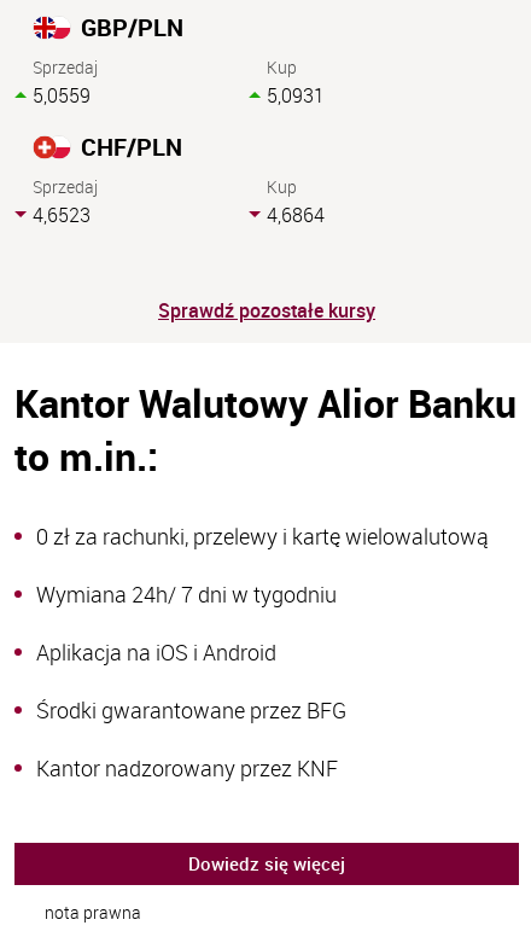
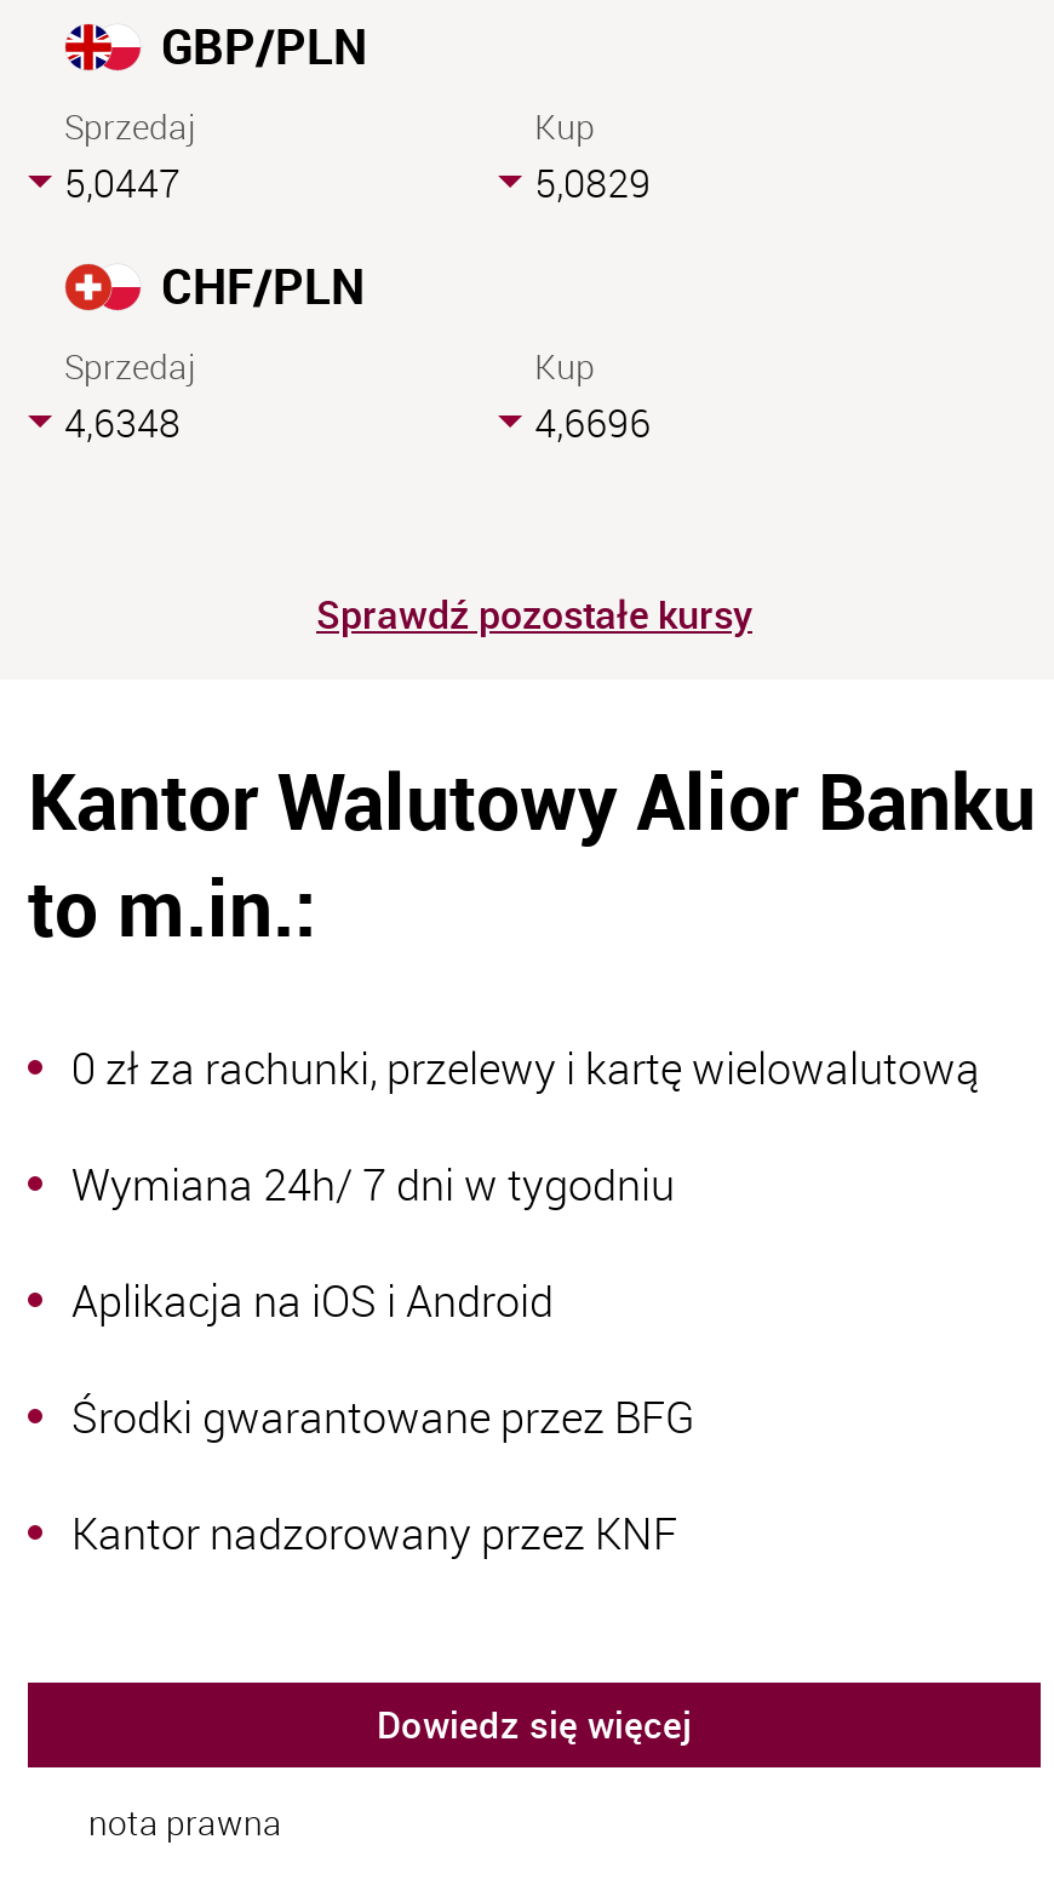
[33,82,91,109] 5,0559 -> [64,156,181,210] 5,0447
[267,82,325,109] 5,0931 -> [535,156,651,210] 5,0829
[33,202,91,228] 4,6523 -> [64,396,181,449] 4,6348
[267,202,325,228] 4,6864 -> [535,396,651,449] 4,6696

